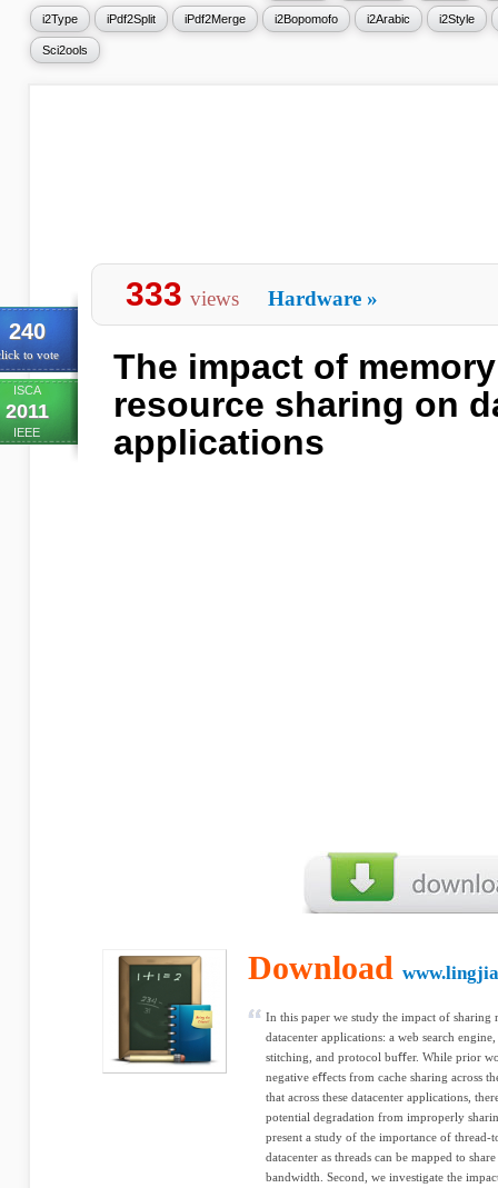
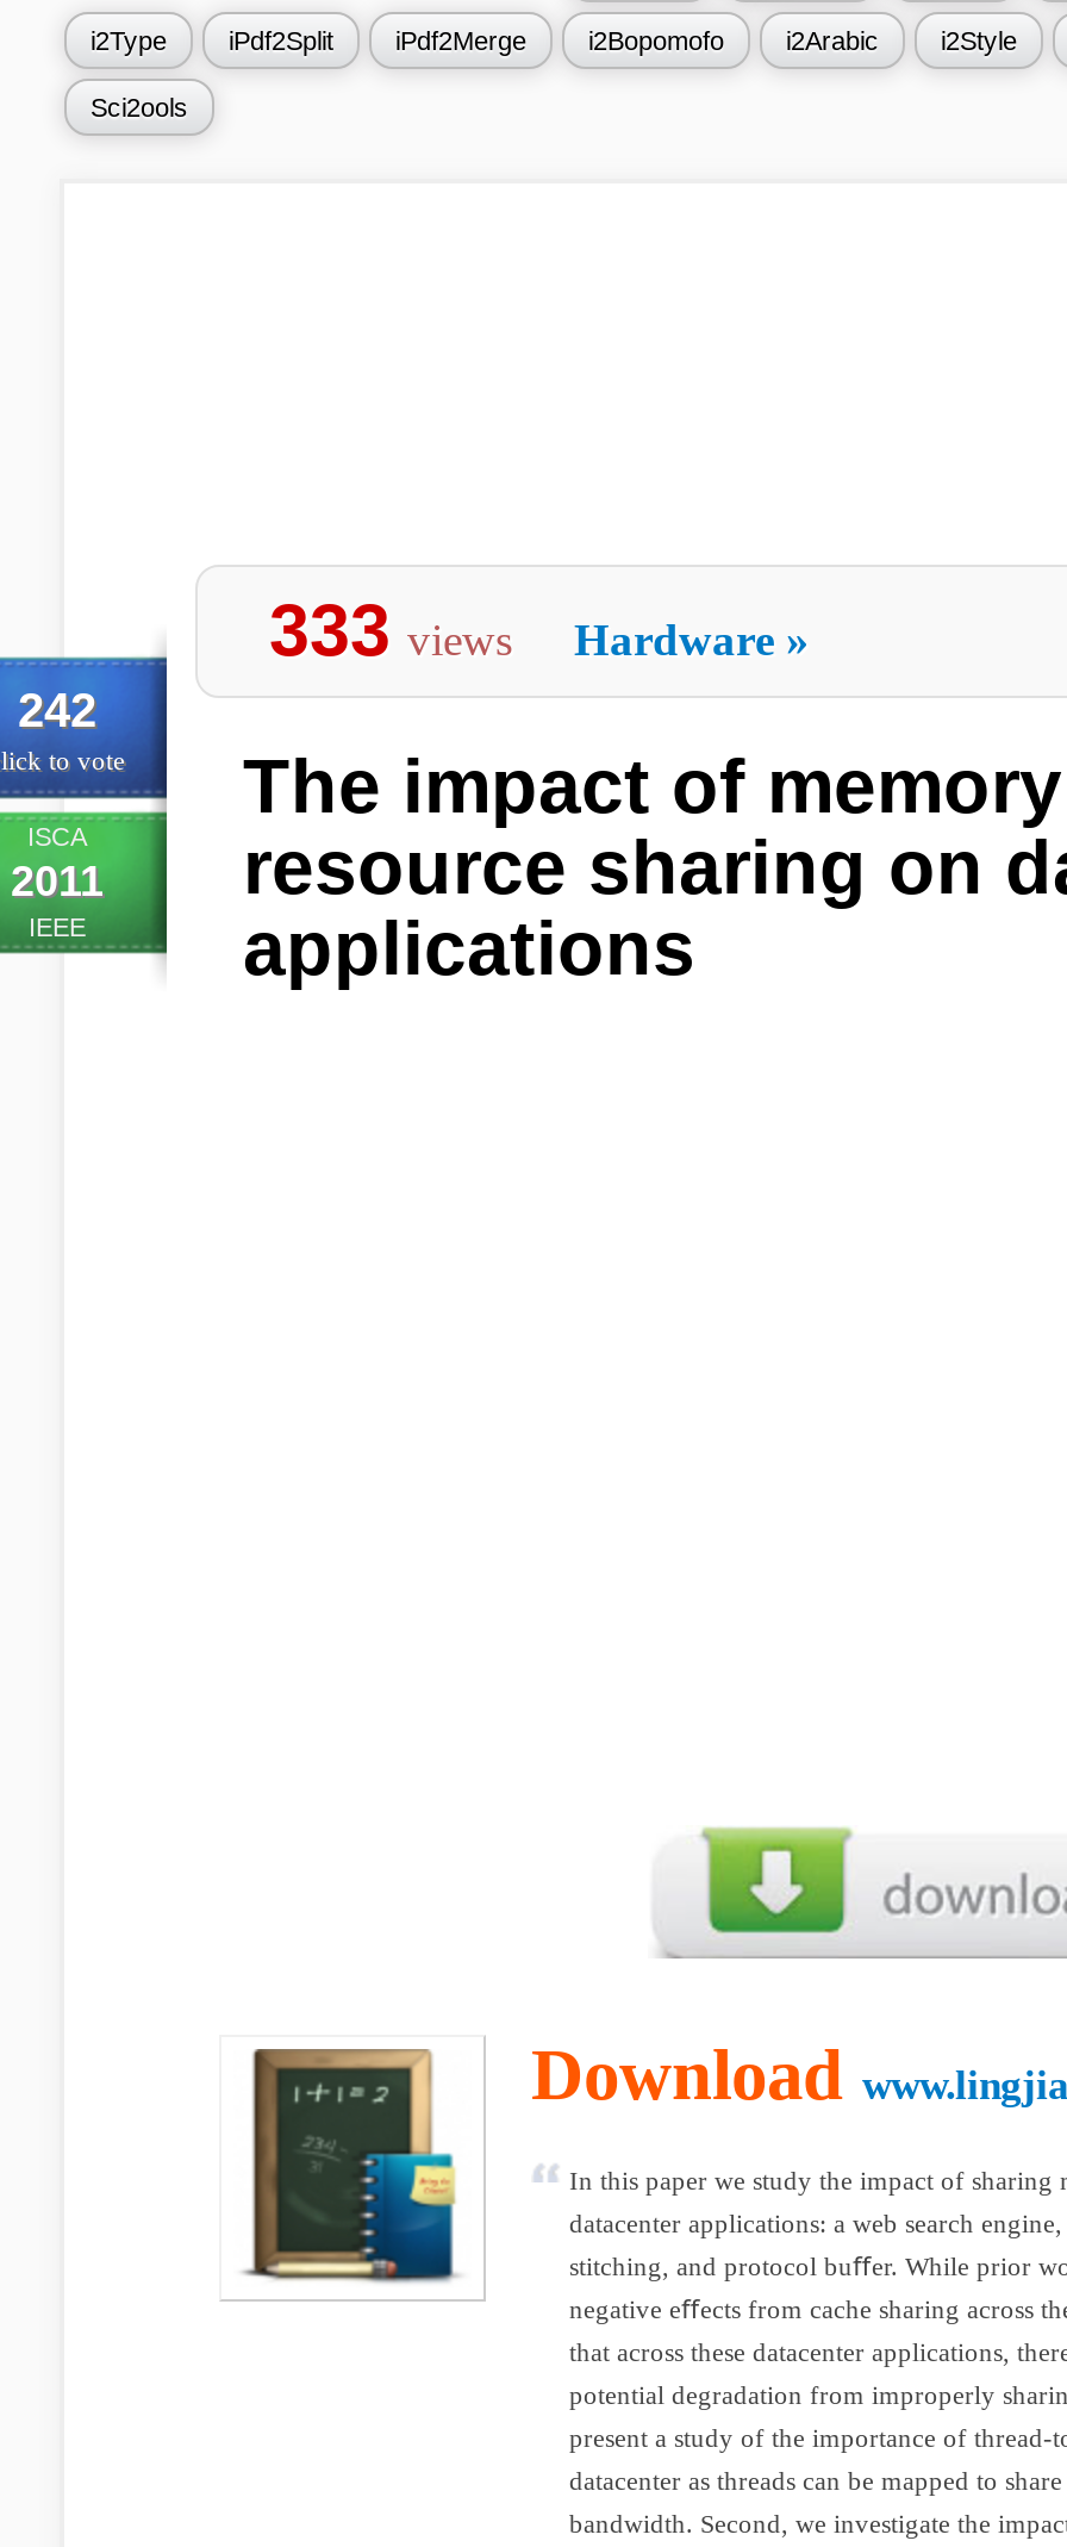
[8,319,45,343] 240 -> [18,684,96,736] 242

